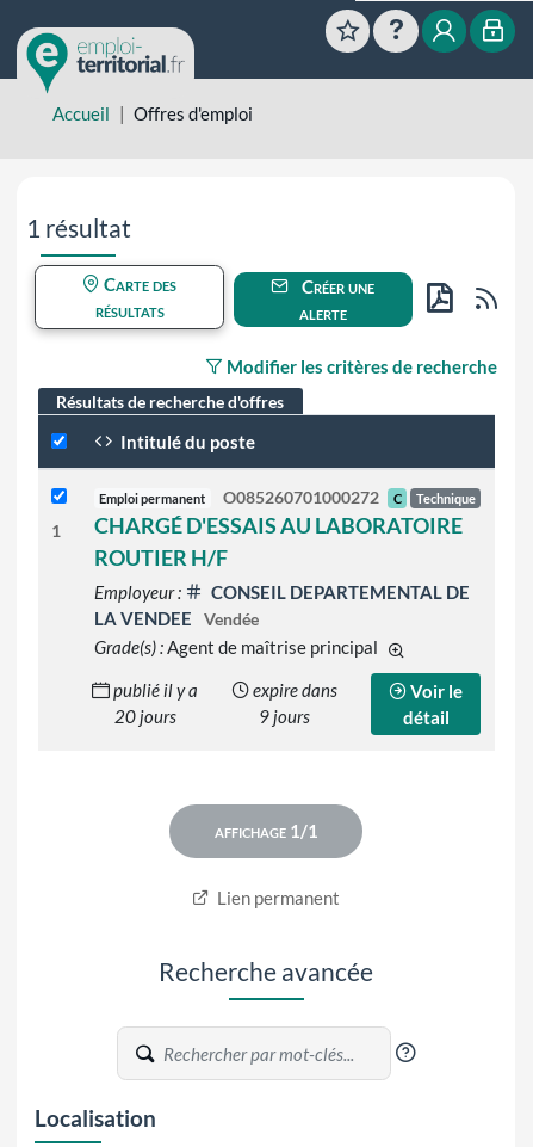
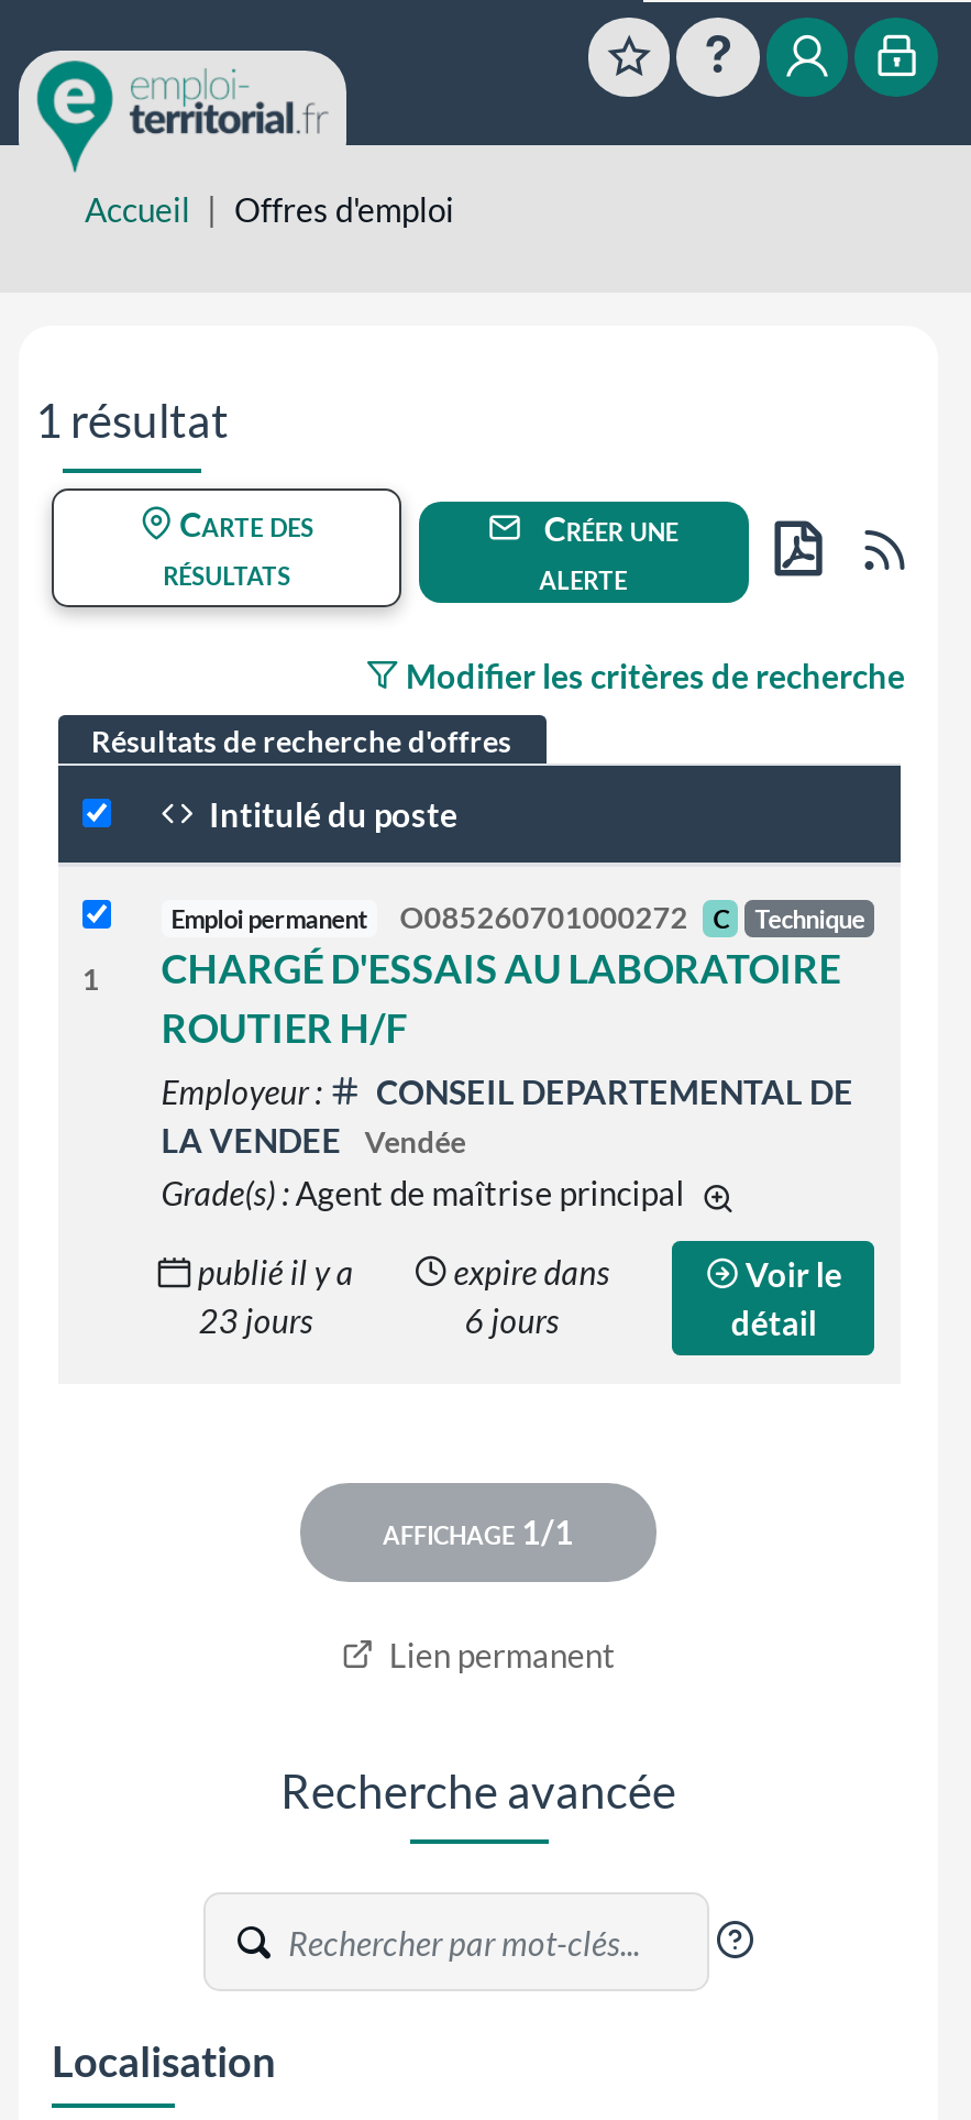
[114,705,176,727] 20 jours -> [199,1300,313,1340] 23 jours
[258,705,310,727] 9 jours -> [464,1300,559,1340] 6 jours

